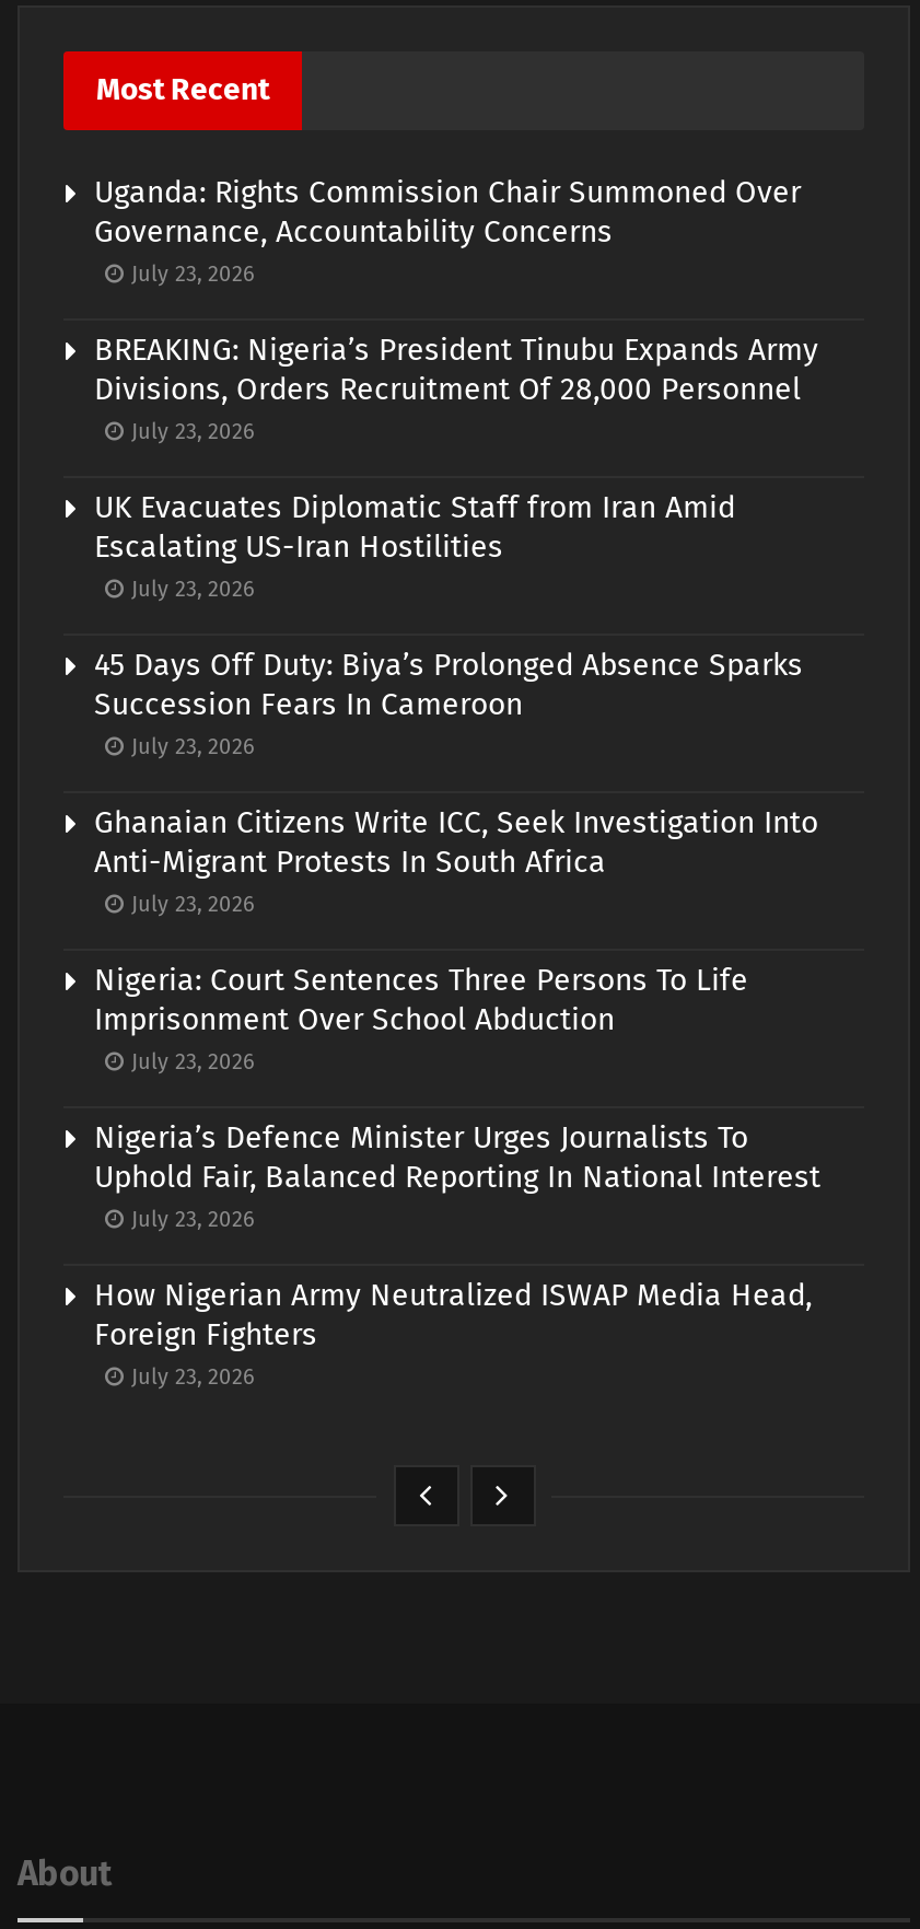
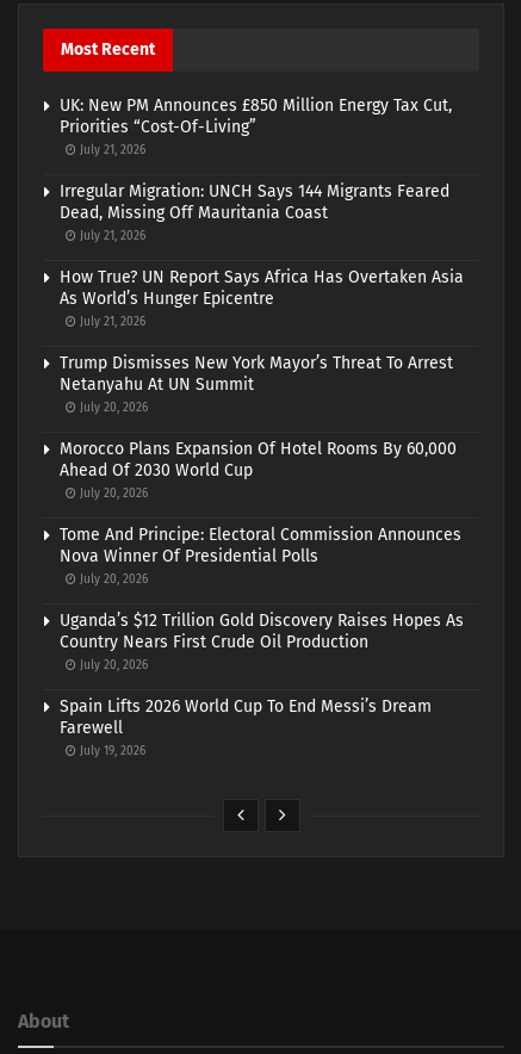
[94,175,801,288] Uganda: Rights Commission Chair Summoned Over | Governance, Accountability Concerns | July 23, 2026 -> [60,96,452,158] UK: New PM Announces £850 Million Energy Tax Cut, | Priorities “Cost-Of-Living” | July 21, 2026
[94,332,818,446] BREAKING: Nigeria’s President Tinubu Expands Army | Divisions, Orders Recruitment Of 28,000 Personnel | July 23, 2026 -> [60,182,449,244] Irregular Migration: UNCH Says 144 Migrants Feared | Dead, Missing Off Mauritania Coast | July 21, 2026
[94,490,735,604] UK Evacuates Diplomatic Staff from Iran Amid | Escalating US-Iran Hostilities | July 23, 2026 -> [60,267,464,329] How True? UN Report Says Africa Has Overtaken Asia | As World’s Hunger Epicentre | July 21, 2026
[94,647,803,761] 45 Days Off Duty: Biya’s Prolonged Absence Sparks | Succession Fears In Cameroon | July 23, 2026 -> [60,353,453,415] Trump Dismisses New York Mayor’s Threat To Arrest | Netanyahu At UN Summit | July 20, 2026
[94,805,818,919] Ghanaian Citizens Write ICC, Seek Investigation Into | Anti-Migrant Protests In South Africa | July 23, 2026 -> [60,439,457,501] Morocco Plans Expansion Of Hotel Rooms By 60,000 | Ahead Of 2030 World Cup | July 20, 2026
[94,962,748,1076] Nigeria: Court Sentences Three Persons To Life | Imprisonment Over School Abduction | July 23, 2026 -> [60,525,461,587] Tome And Principe: Electoral Commission Announces | Nova Winner Of Presidential Polls | July 20, 2026
[94,1120,820,1234] Nigeria’s Defence Minister Urges Journalists To | Uphold Fair, Balanced Reporting In National Interest | July 23, 2026 -> [60,611,464,673] Uganda’s $12 Trillion Gold Discovery Raises Hopes As | Country Nears First Crude Oil Production | July 20, 2026
[94,1278,812,1391] How Nigerian Army Neutralized ISWAP Media Head, | Foreign Fighters | July 23, 2026 -> [60,697,432,759] Spain Lifts 2026 World Cup To End Messi’s Dream | Farewell | July 19, 2026

